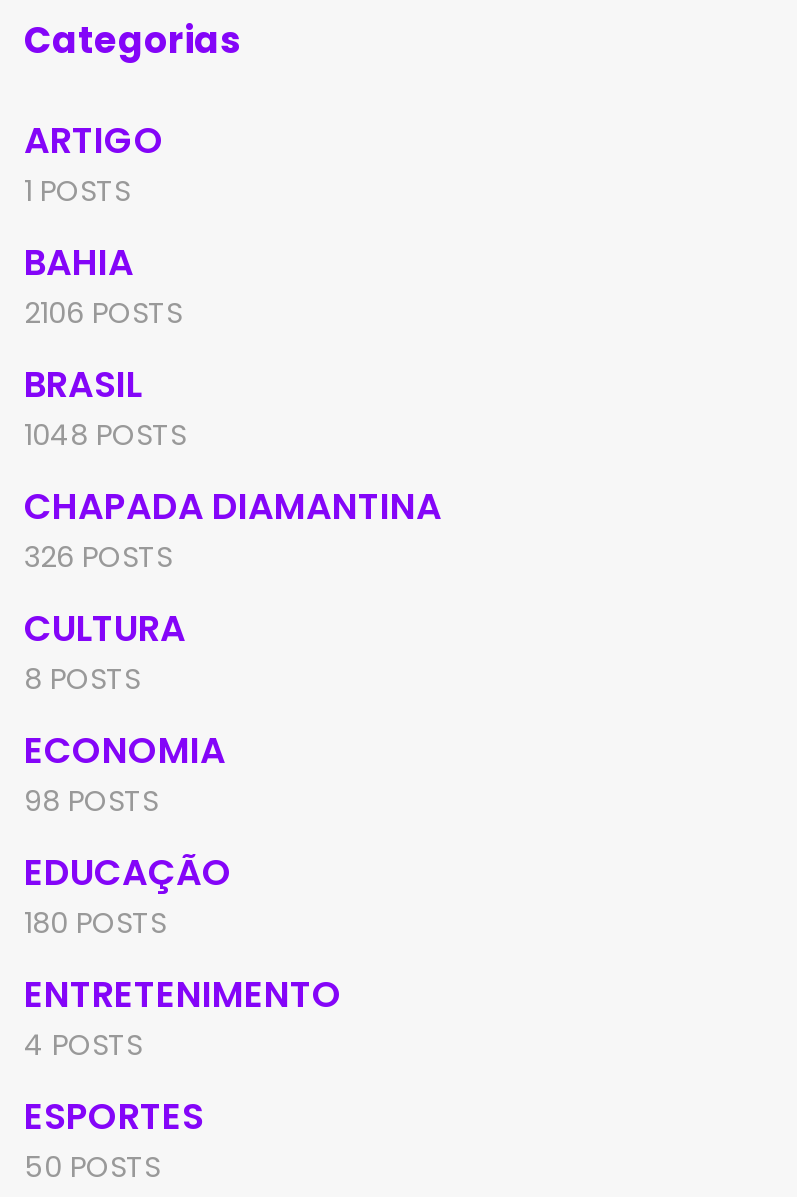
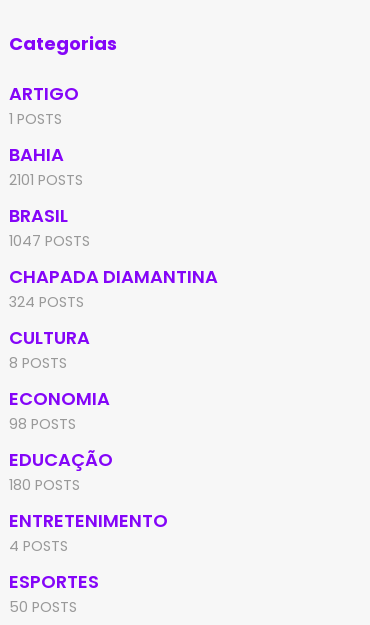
[24,293,182,333] 2106 POSTS -> [9,170,83,190] 2101 POSTS
[24,415,186,455] 1048 POSTS -> [9,231,90,251] 1047 POSTS
[24,537,172,577] 326 POSTS -> [9,292,84,312] 324 POSTS

